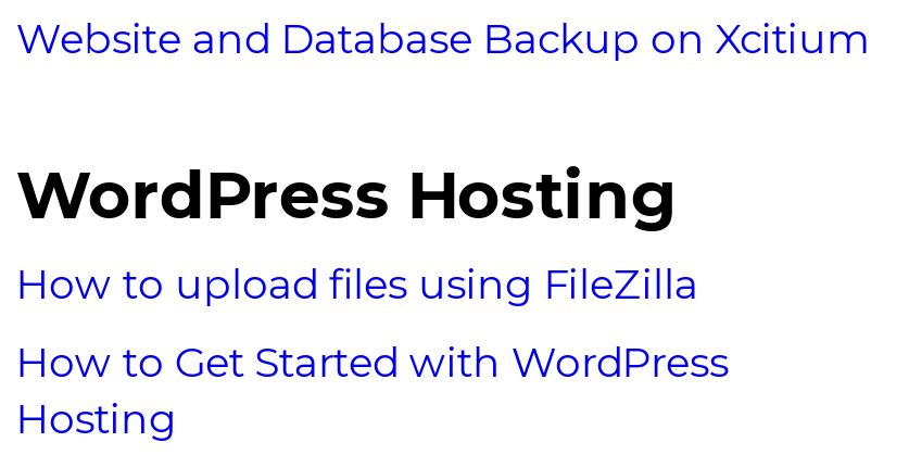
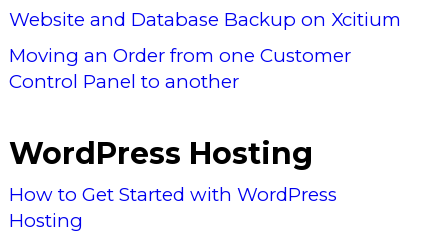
none -> [9,44,351,93] Moving an Order from one Customer | Control Panel to another
moved [16,155,676,236] -> [9,135,313,172]: WordPress Hosting
[16,260,698,309] How to upload files using FileZilla -> none

